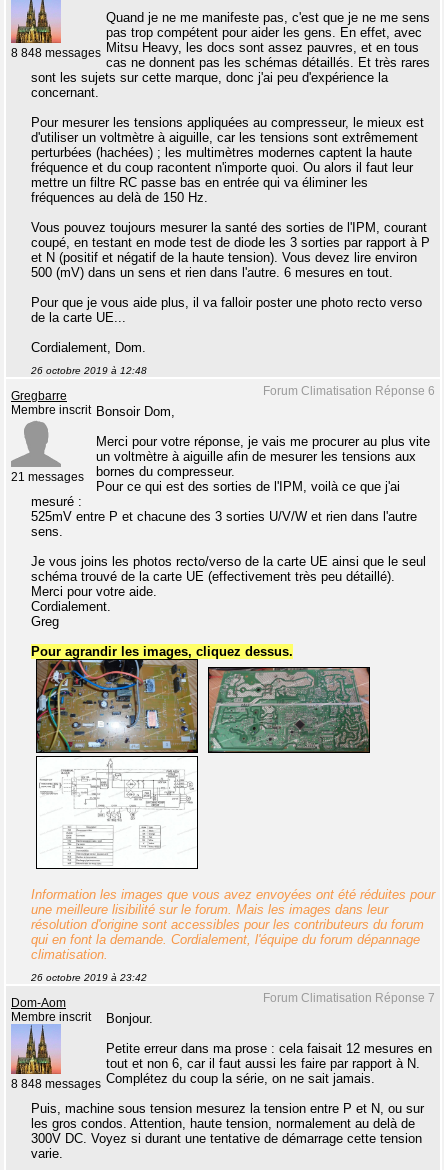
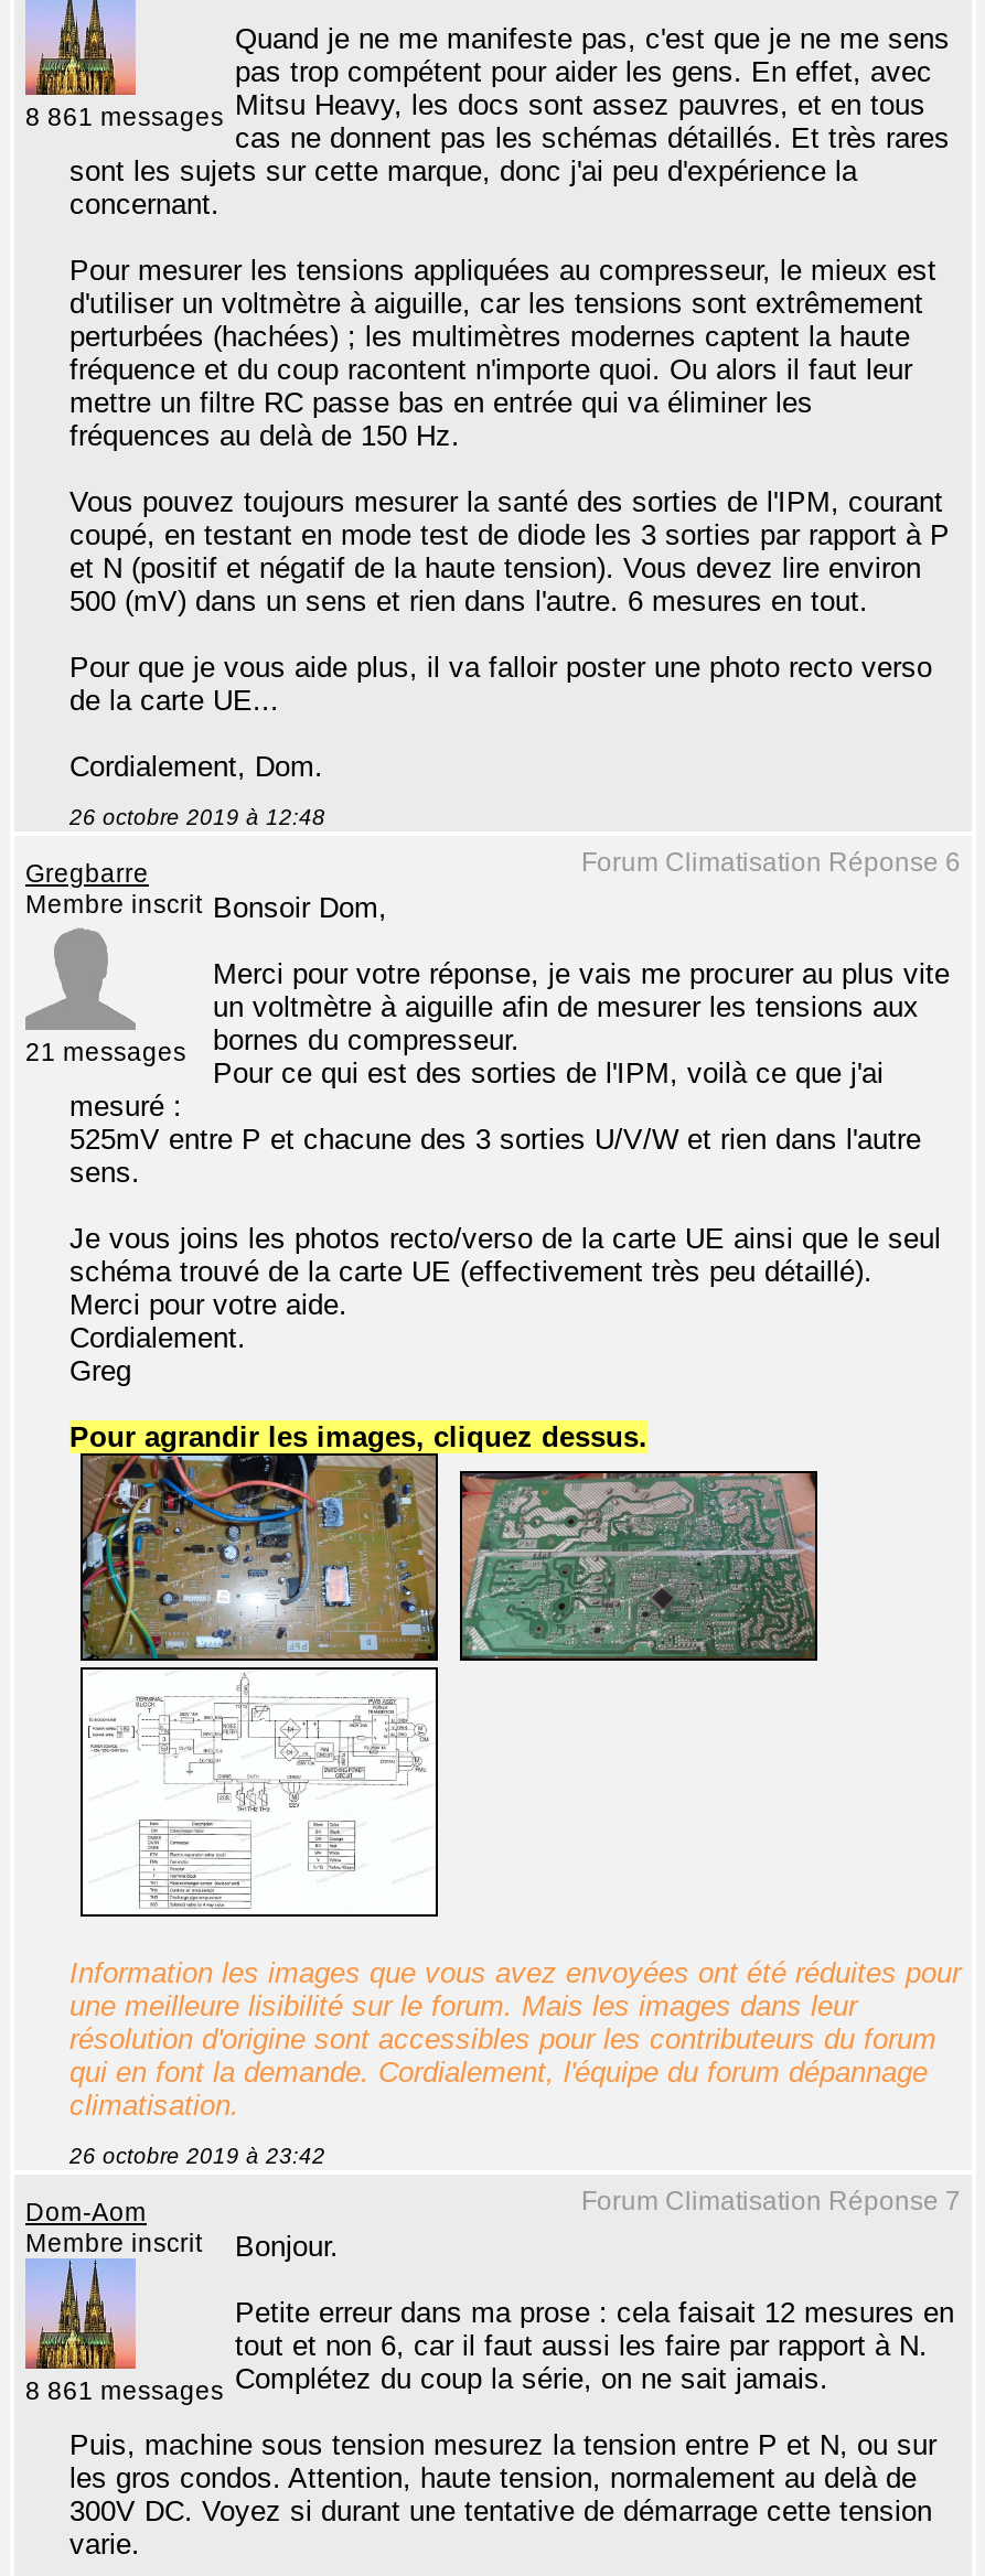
[11,40,419,59] 8 848 messages Mitsu Heavy, les docs sont assez pauvres, et en tous -> [25,88,925,130] 8 861 messages Mitsu Heavy, les docs sont assez pauvres, et en tous
[11,1071,375,1090] 8 848 messages Complétez du coup la série, on ne sait jamais. -> [25,2361,828,2403] 8 861 messages Complétez du coup la série, on ne sait jamais.

